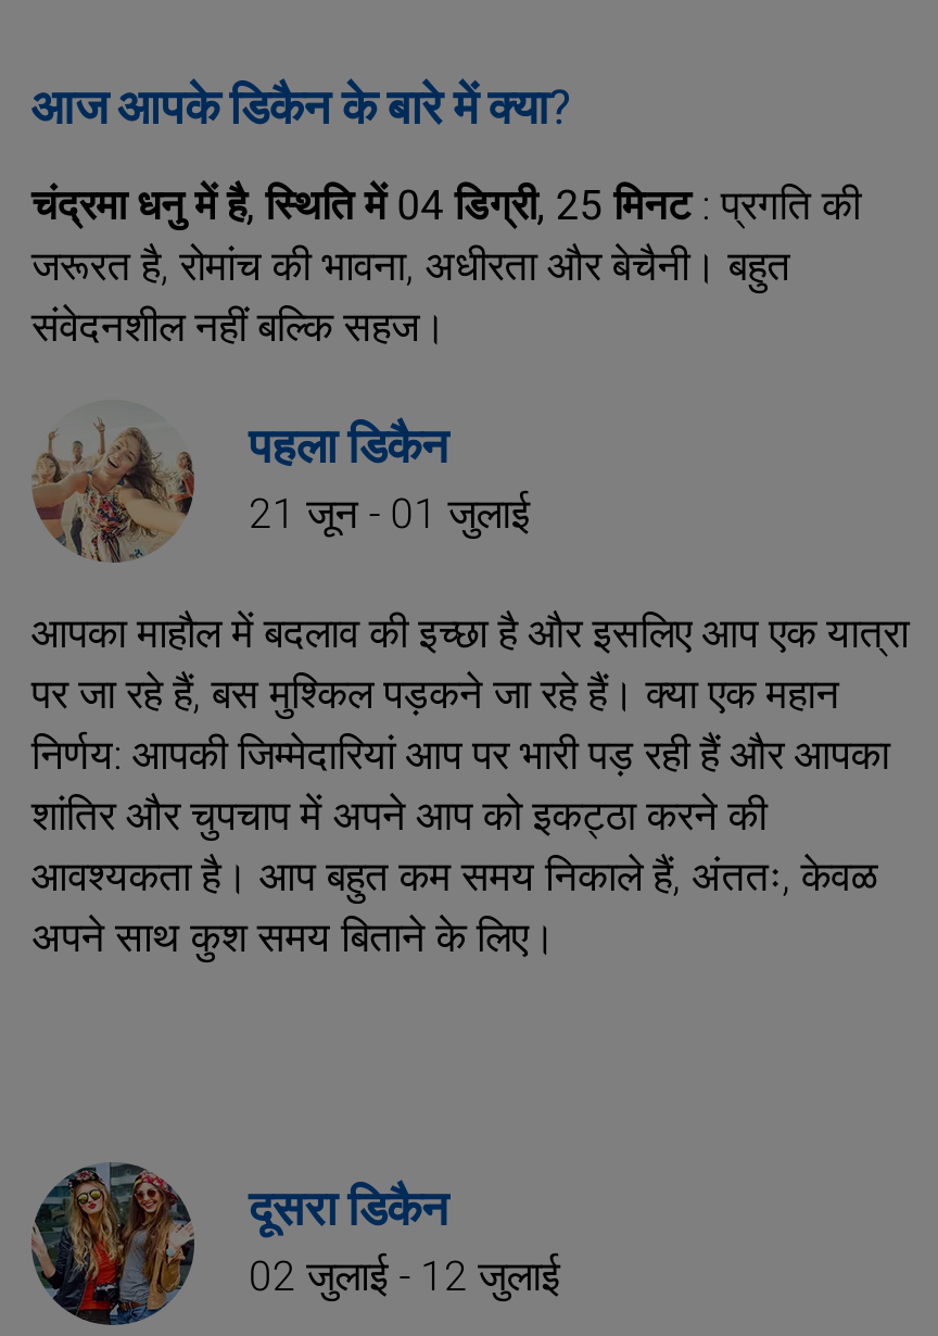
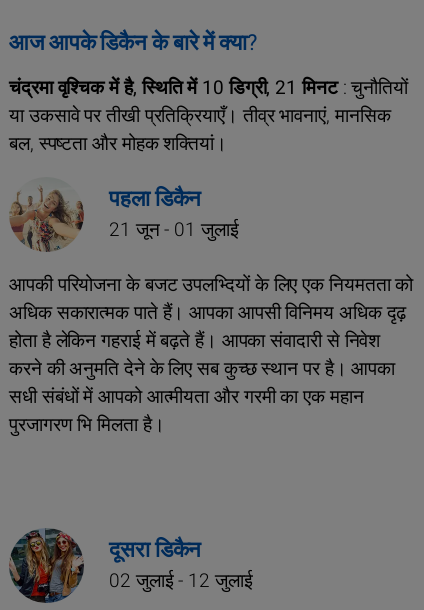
[31,175,861,358] चंद्रमा धनु में है, स्थिति में 04 डिग्री, 25 मिनट: प्रगति की | जरूरत है, रोमांच की भावना, अधीरता और बेचैनी। बहुत | संवेदनशील नहीं बल्कि सहज। -> [9,74,408,158] चंद्रमा वृश्चिक में है, स्थिति में 10 डिग्री, 21 मिनट: चुनौतियों | या उकसावे पर तीखी प्रतिक्रियाएँ। तीव्र भावनाएं, मानसिक | बल, स्पष्टता और मोहक शक्तियां।
[31,603,909,968] आपका माहौल में बदलाव की इच्‍छा है और इसलिए आप एक यात्रा | पर जा रहे हैं, बस मुश्किल पड़कने जा रहे हैं। क्या एक महान | निर्णय: आपकी जिम्मेदारियां आप पर भारी पड़ रही हैं और आपका | शांतिर और चुपचाप में अपने आप को इकट्ठा करने की | आवश्यकता है। आप बहुत कम समय निकाले हैं, अंततः, केवळ | अपने साथ कुश समय बिताने के लिए। -> [9,271,413,439] आपकी परियोजना के बजट उपलभ्दियों के लिए एक नियमतता को | अधिक सकारात्मक पाते हैं। आपका आपसी विनिमय अधिक दृढ़ | होता है लेकिन गहराई में बढ़ते हैं। आपका संवादारी से निवेश | करने की अनुमति देने के लिए सब कुच्छ स्थान पर है। आपका | सधी संबंधों में आपको आत्मीयता और गरमी का एक महान | पुरजागरण भि मिलता है।

